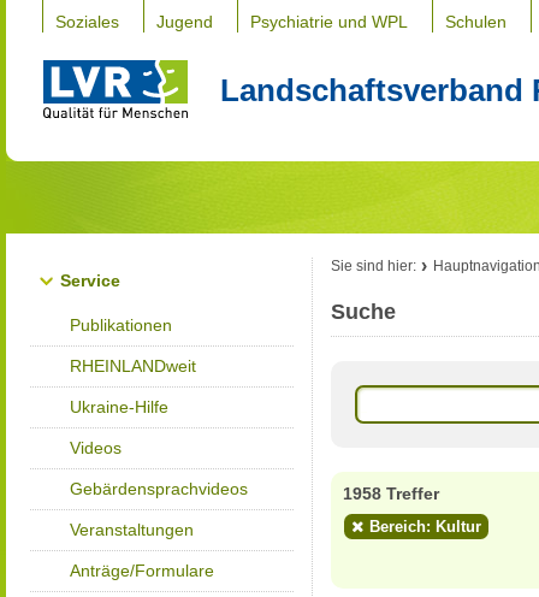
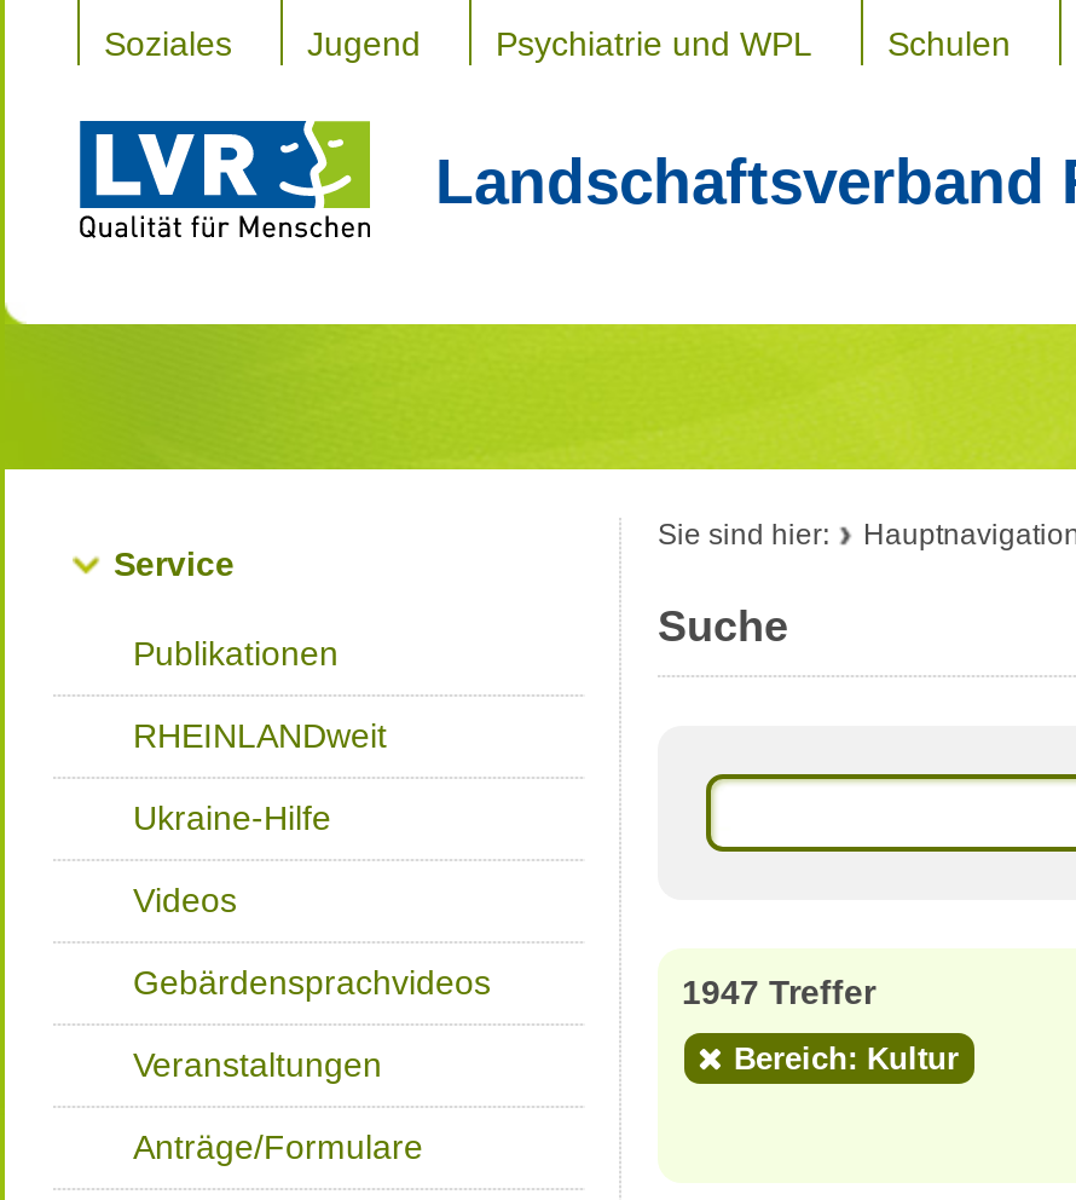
[343,484,439,503] 1958 Treffer -> [682,973,875,1011] 1947 Treffer

